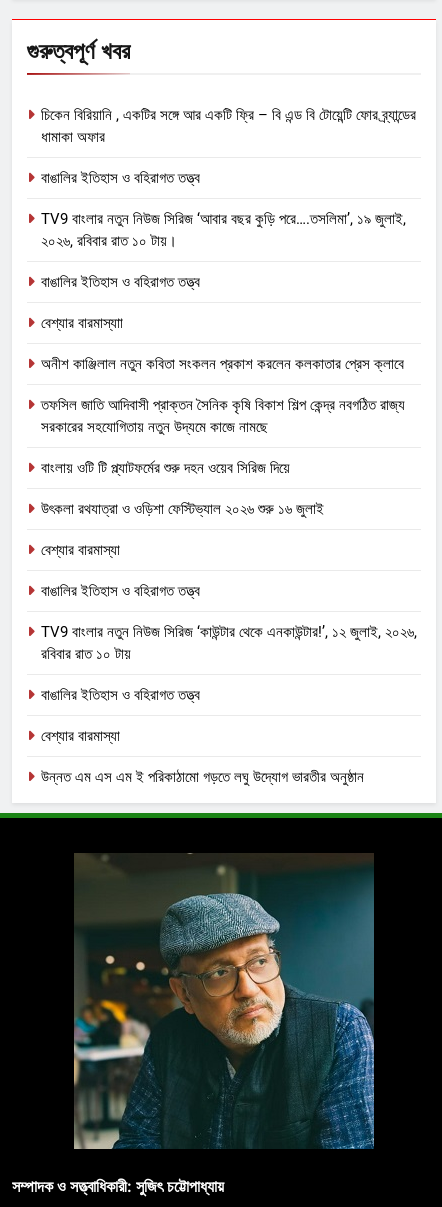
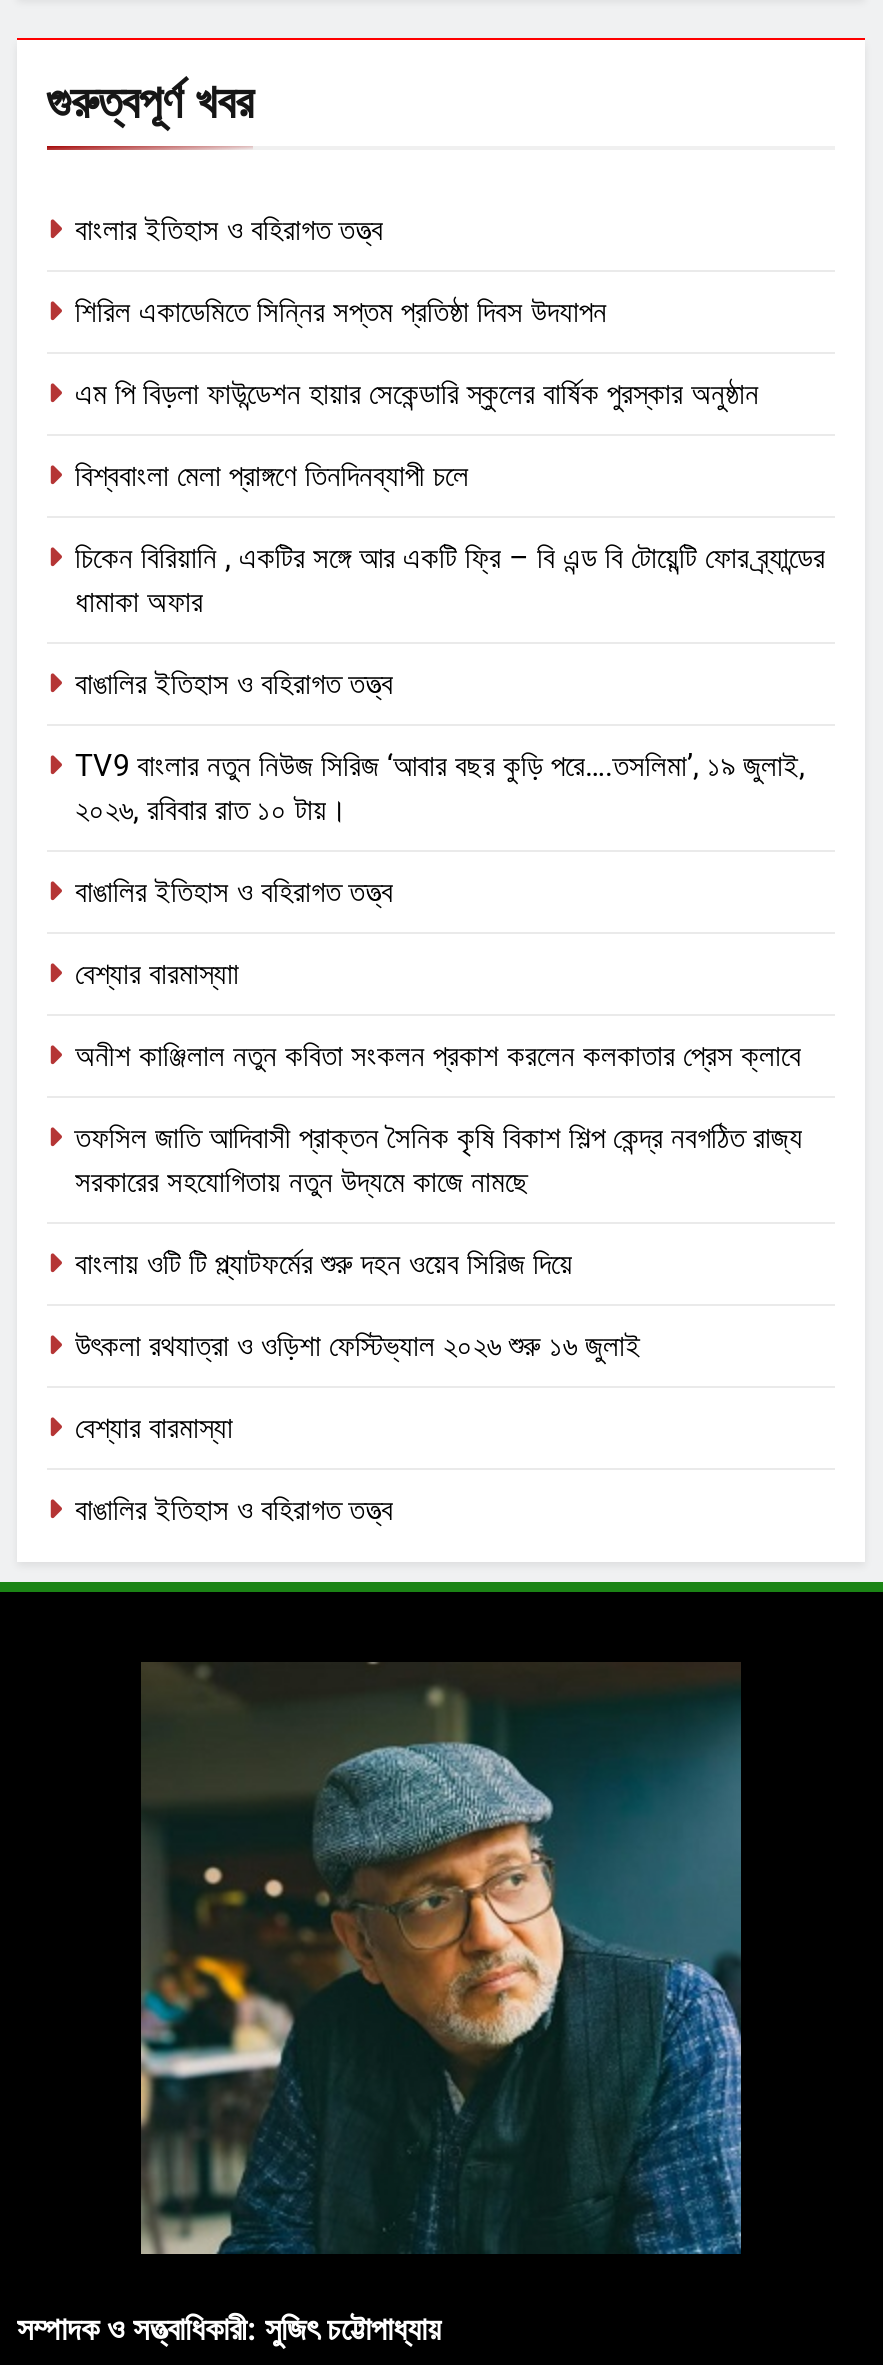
none -> [75,212,759,494] বাংলার ইতিহাস ও বহিরাগত তত্ত্ব | শিরিল একাডেমিতে সিন্নির সপ্তম প্রতিষ্ঠা দিবস উদযাপন | এম পি বিড়লা ফাউন্ডেশন হায়ার সেকেন্ডারি স্কুলের বার্ষিক পুরস্কার অনুষ্ঠান | বিশ্ববাংলা মেলা প্রাঙ্গণে তিনদিনব্যাপী চলে
moved [41,106,416,600] -> [75,540,825,1528]: চিকেন বিরিয়ানি , একটির সঙ্গে আর একটি ফ্রি – বি এন্ড বি টোয়েন্টি ফোর ব্র্যান্ডের | ধামাকা অফার | বাঙালির ইতিহাস ও বহিরাগত তত্ত্ব | ... | উৎকলা রথযাত্রা ও ওড়িশা ফেস্টিভ্যাল ২০২৬ শুরু ১৬ জুলাই | বাঙালির ইতিহাস ও বহিরাগত তত্ত্ব
[41,623,417,786] TV9 বাংলার নতুন নিউজ সিরিজ ‘কাউন্টার থেকে এনকাউন্টার!’, ১২ জুলাই, ২০২৬, | রবিবার রাত ১০ টায় | বাঙালির ইতিহাস ও বহিরাগত তত্ত্ব | বেশ্যার বারমাস্যা | উন্নত এম এস এম ই পরিকাঠামো গড়তে লঘু উদ্যোগ ভারতীর অনুষ্ঠান -> none

